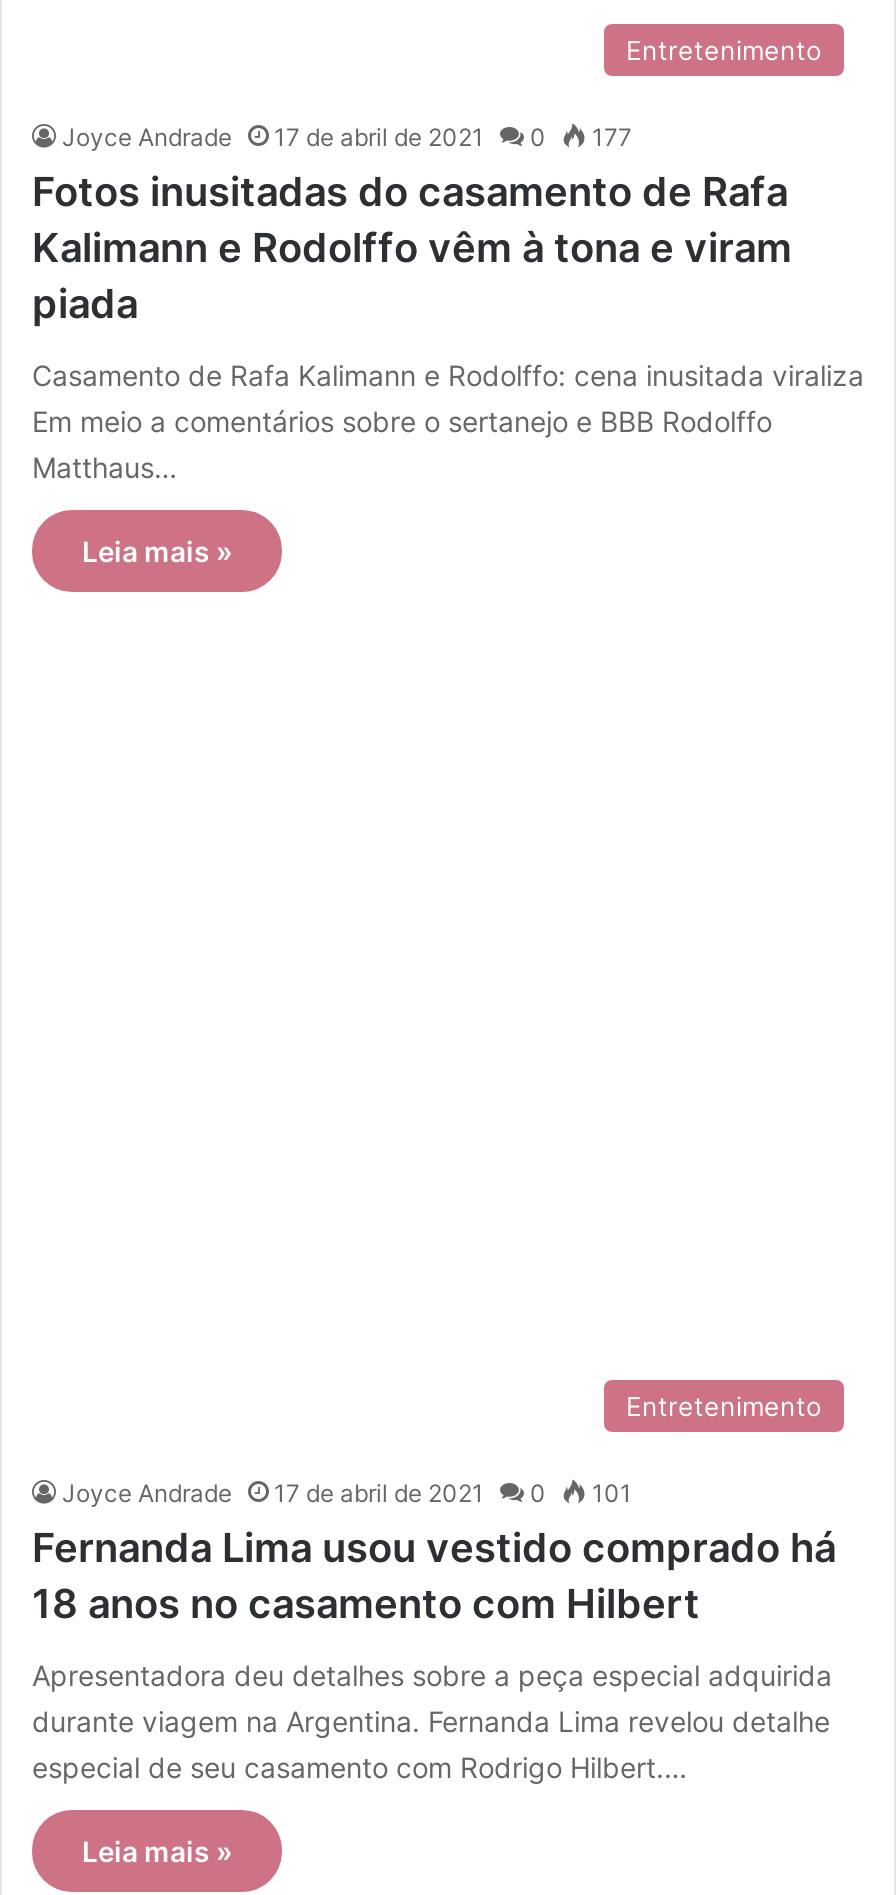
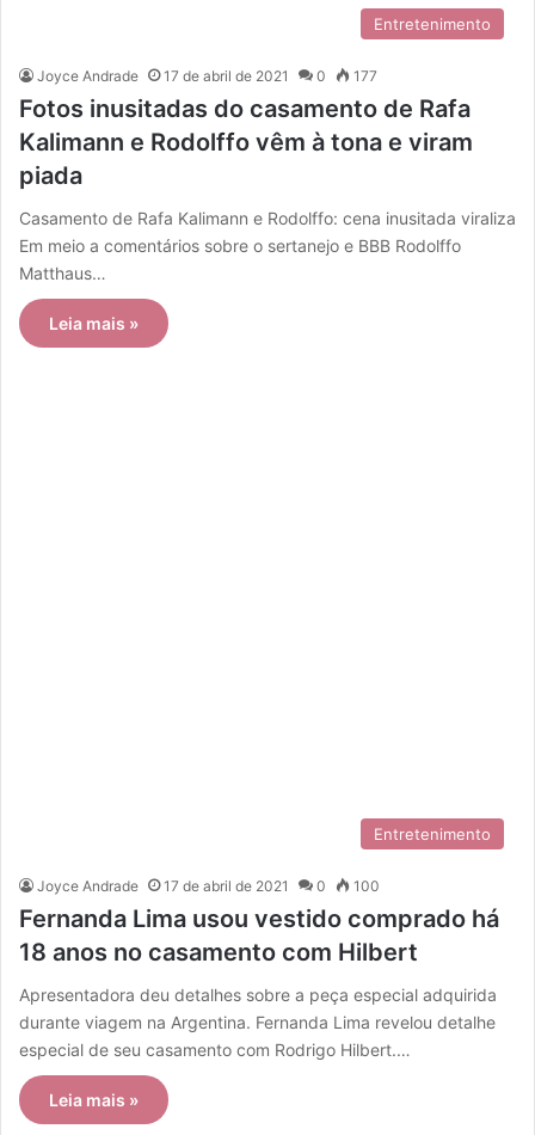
[62,1478,632,1508] Joyce Andrade 17 de abril de 2021 0 101 -> [37,877,380,895] Joyce Andrade 17 de abril de 2021 0 100

